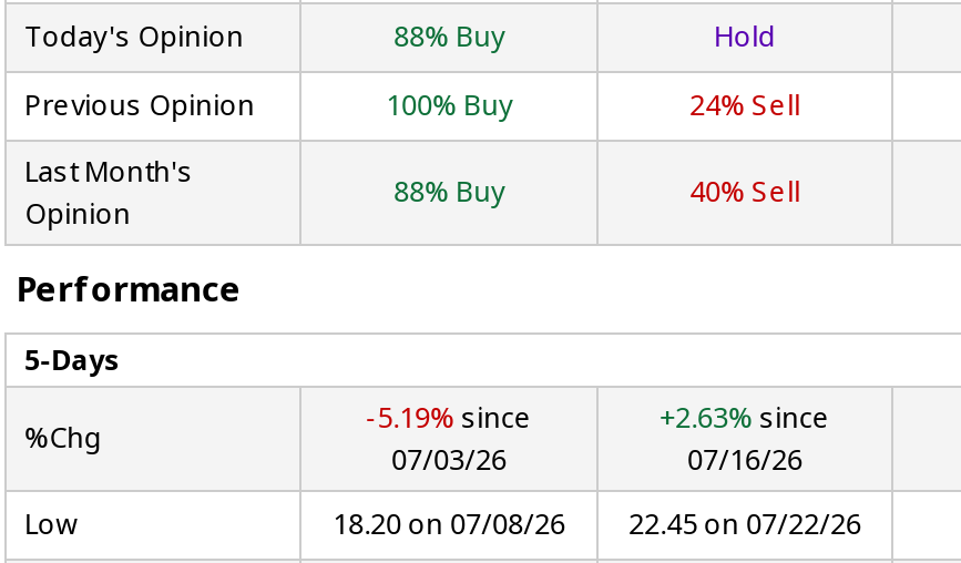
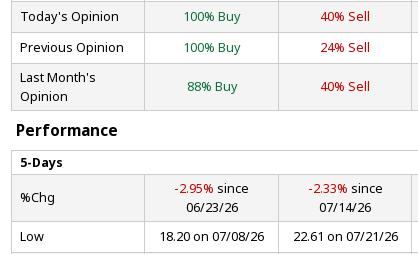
[394,18,776,55] 88% Buy | Hold -> [183,8,370,25] 100% Buy | 40% Sell
[366,399,532,437] -5.19% since -> [174,180,249,197] -2.95% since
[660,399,830,437] +2.63% since -> [308,180,383,197] -2.33% since
[391,441,507,479] 07/03/26 -> [186,199,238,216] 06/23/26
[687,441,803,479] 07/16/26 -> [319,199,371,216] 07/14/26
[333,505,861,543] 18.20 on 07/08/26 22.45 on 07/22/26 -> [159,228,398,245] 18.20 on 07/08/26 22.61 on 07/21/26

